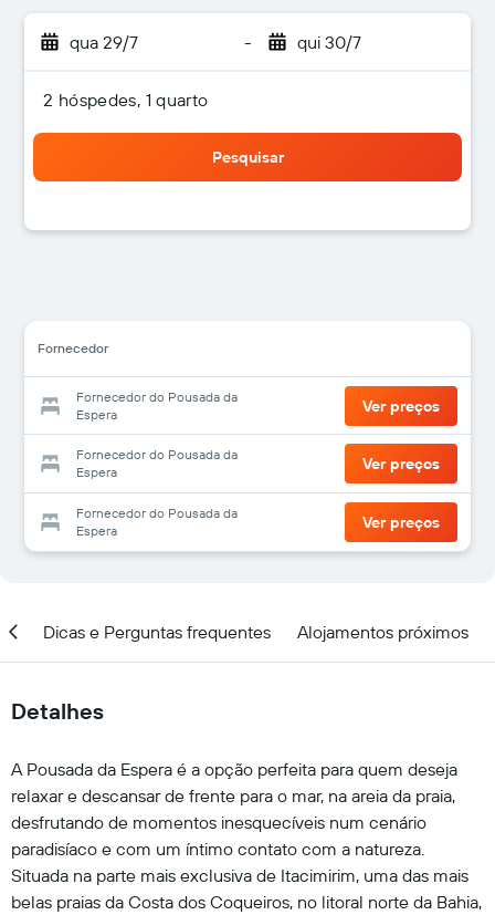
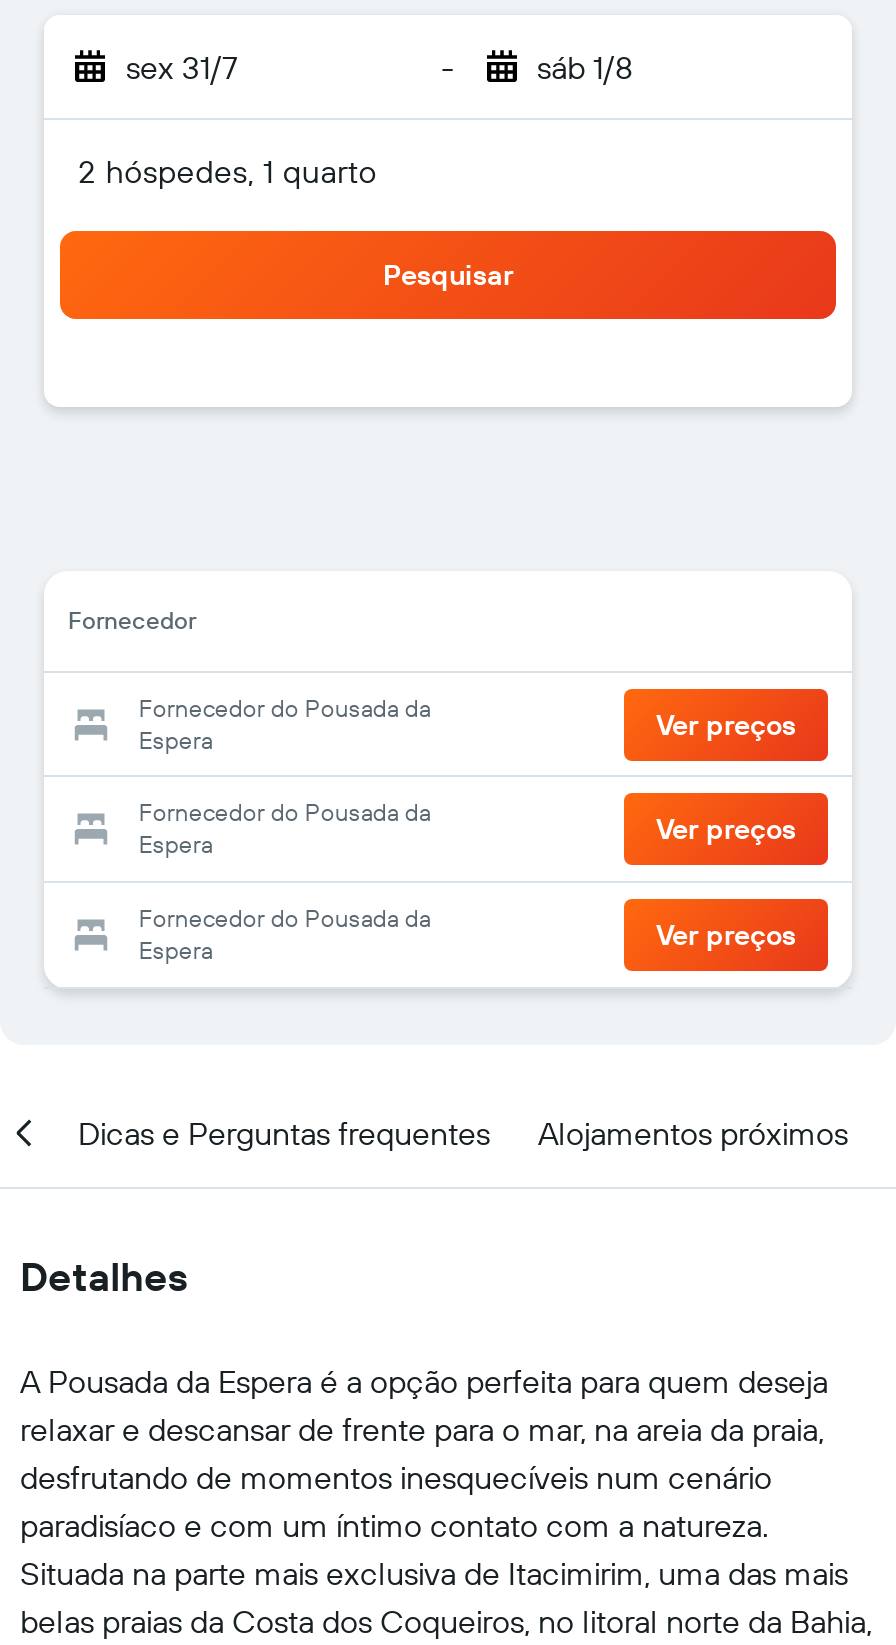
[70,31,138,53] qua 29/7 -> [126,47,238,87] sex 31/7
[297,31,361,53] qui 30/7 -> [537,47,633,87] sáb 1/8

